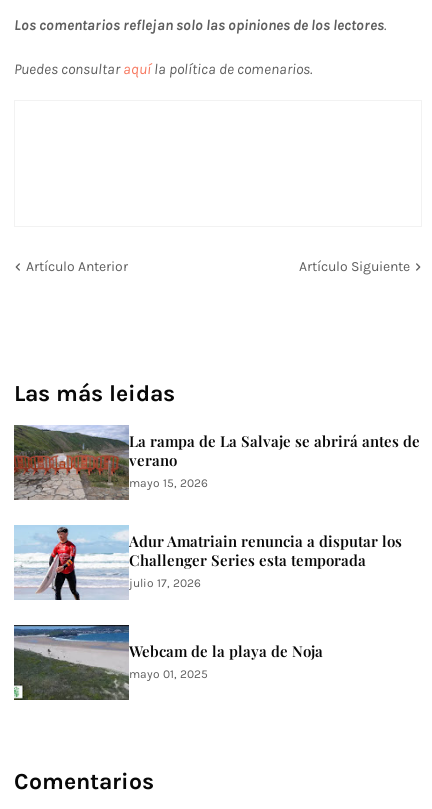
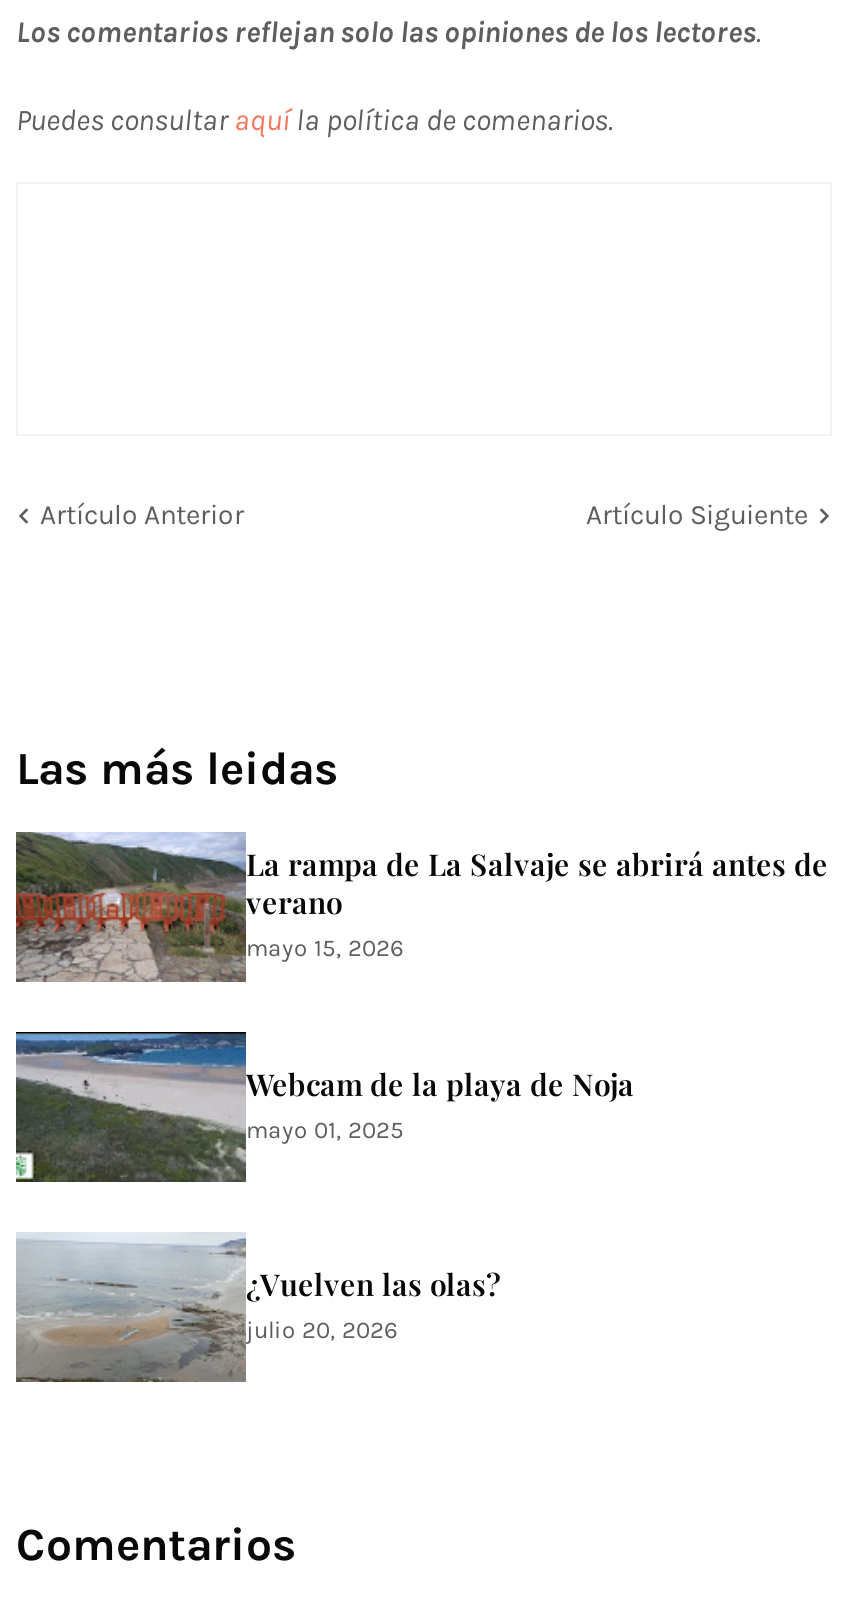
[14,525,402,600] [image] | Adur Amatriain renuncia a disputar los | Challenger Series esta temporada | julio 17, 2026 -> none
moved [12,625,323,701] -> [12,1032,634,1184]: [image] | Webcam de la playa de Noja | mayo 01, 2025
none -> [16,1232,500,1382] [image] | ¿Vuelven las olas? | julio 20, 2026

